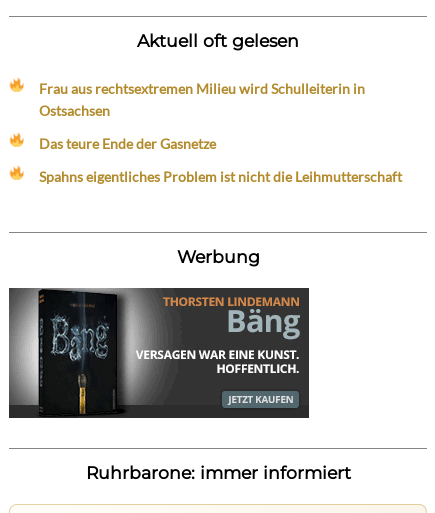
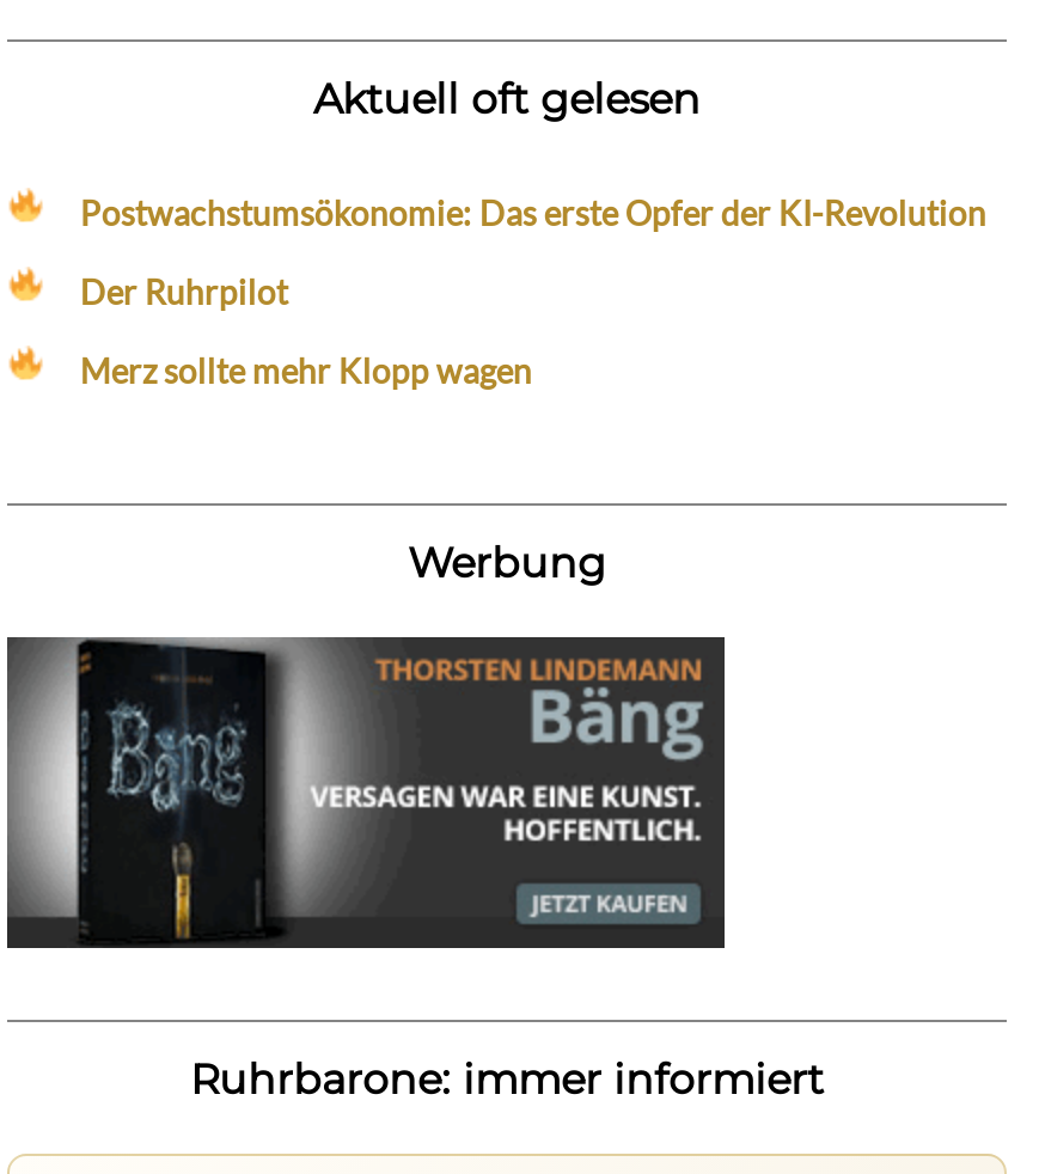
[39,80,365,119] Frau aus rechtsextremen Milieu wird Schulleiterin in | Ostsachsen -> [80,191,986,232] Postwachstumsökonomie: Das erste Opfer der KI-Revolution
[39,135,216,152] Das teure Ende der Gasnetze -> [80,271,288,311] Der Ruhrpilot
[39,168,402,185] Spahns eigentliches Problem ist nicht die Leihmutterschaft -> [80,350,532,391] Merz sollte mehr Klopp wagen

